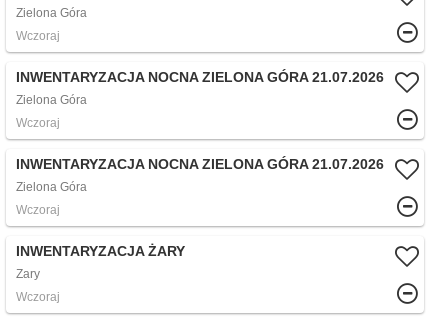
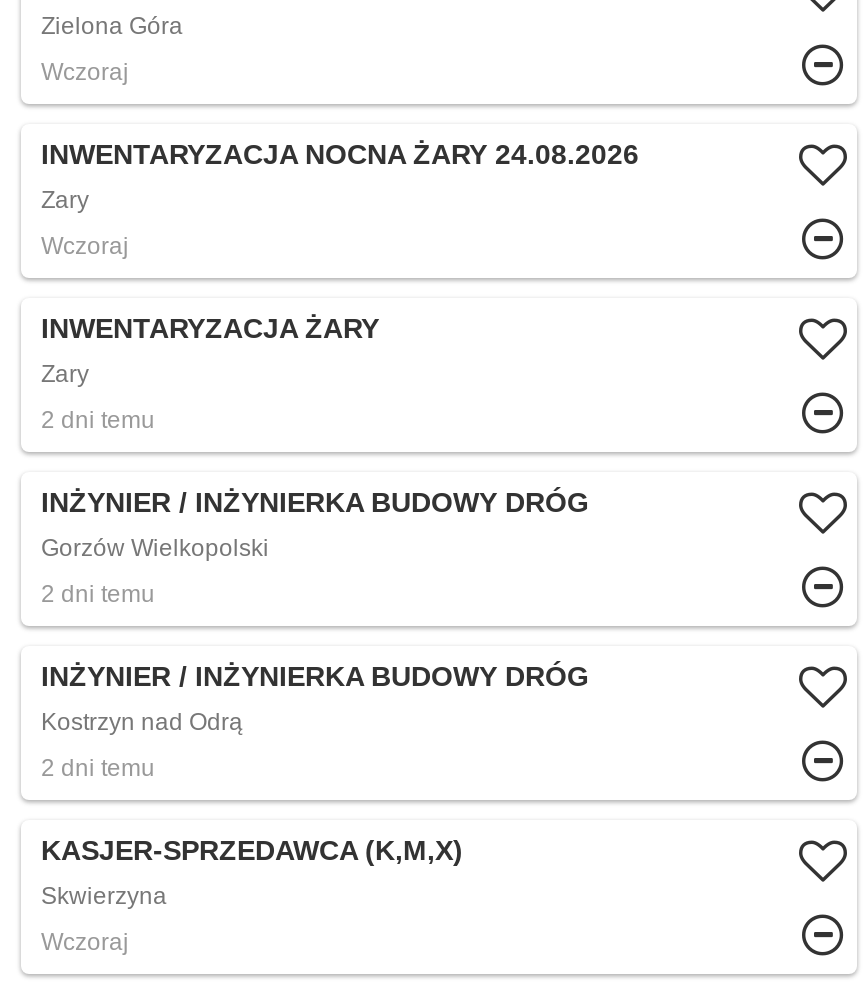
[16,69,384,194] INWENTARYZACJA NOCNA ZIELONA GÓRA 21.07.2026 | Zielona Góra | Wczoraj | INWENTARYZACJA NOCNA ZIELONA GÓRA 21.07.2026 | Zielona Góra -> [41,139,639,215] INWENTARYZACJA NOCNA ŻARY 24.08.2026 | Zary
moved [16,203,185,281] -> [41,233,379,389]: Wczoraj | INWENTARYZACJA ŻARY | Zary
none -> [41,407,589,911] 2 dni temu | INŻYNIER / INŻYNIERKA BUDOWY DRÓG | Gorzów Wielkopolski | 2 dni temu | INŻYNIER / INŻYNIERKA BUDOWY DRÓG | Kostrzyn nad Odrą | 2 dni temu | KASJER-SPRZEDAWCA (K,M,X) | Skwierzyna

